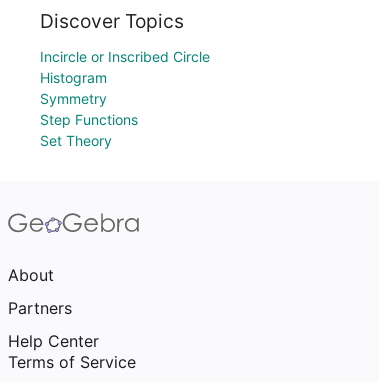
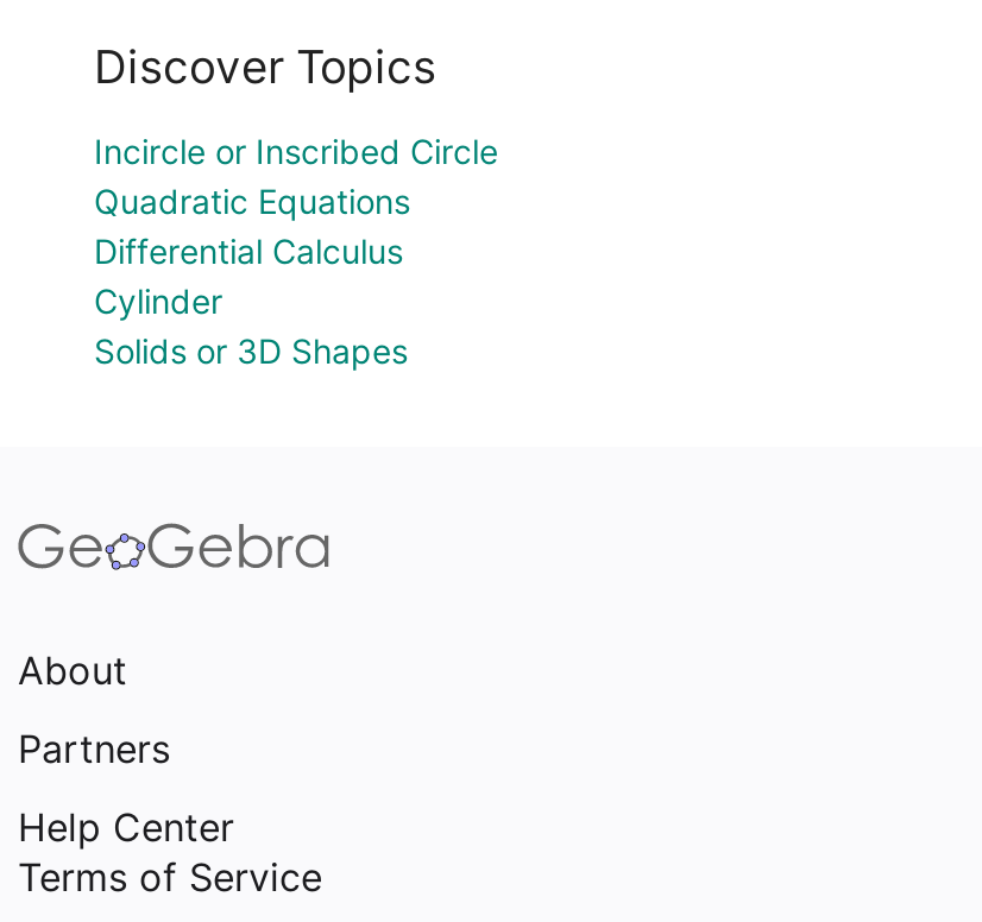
[40,69,138,149] Histogram | Symmetry | Step Functions | Set Theory -> [94,181,410,371] Quadratic Equations | Differential Calculus | Cylinder | Solids or 3D Shapes

